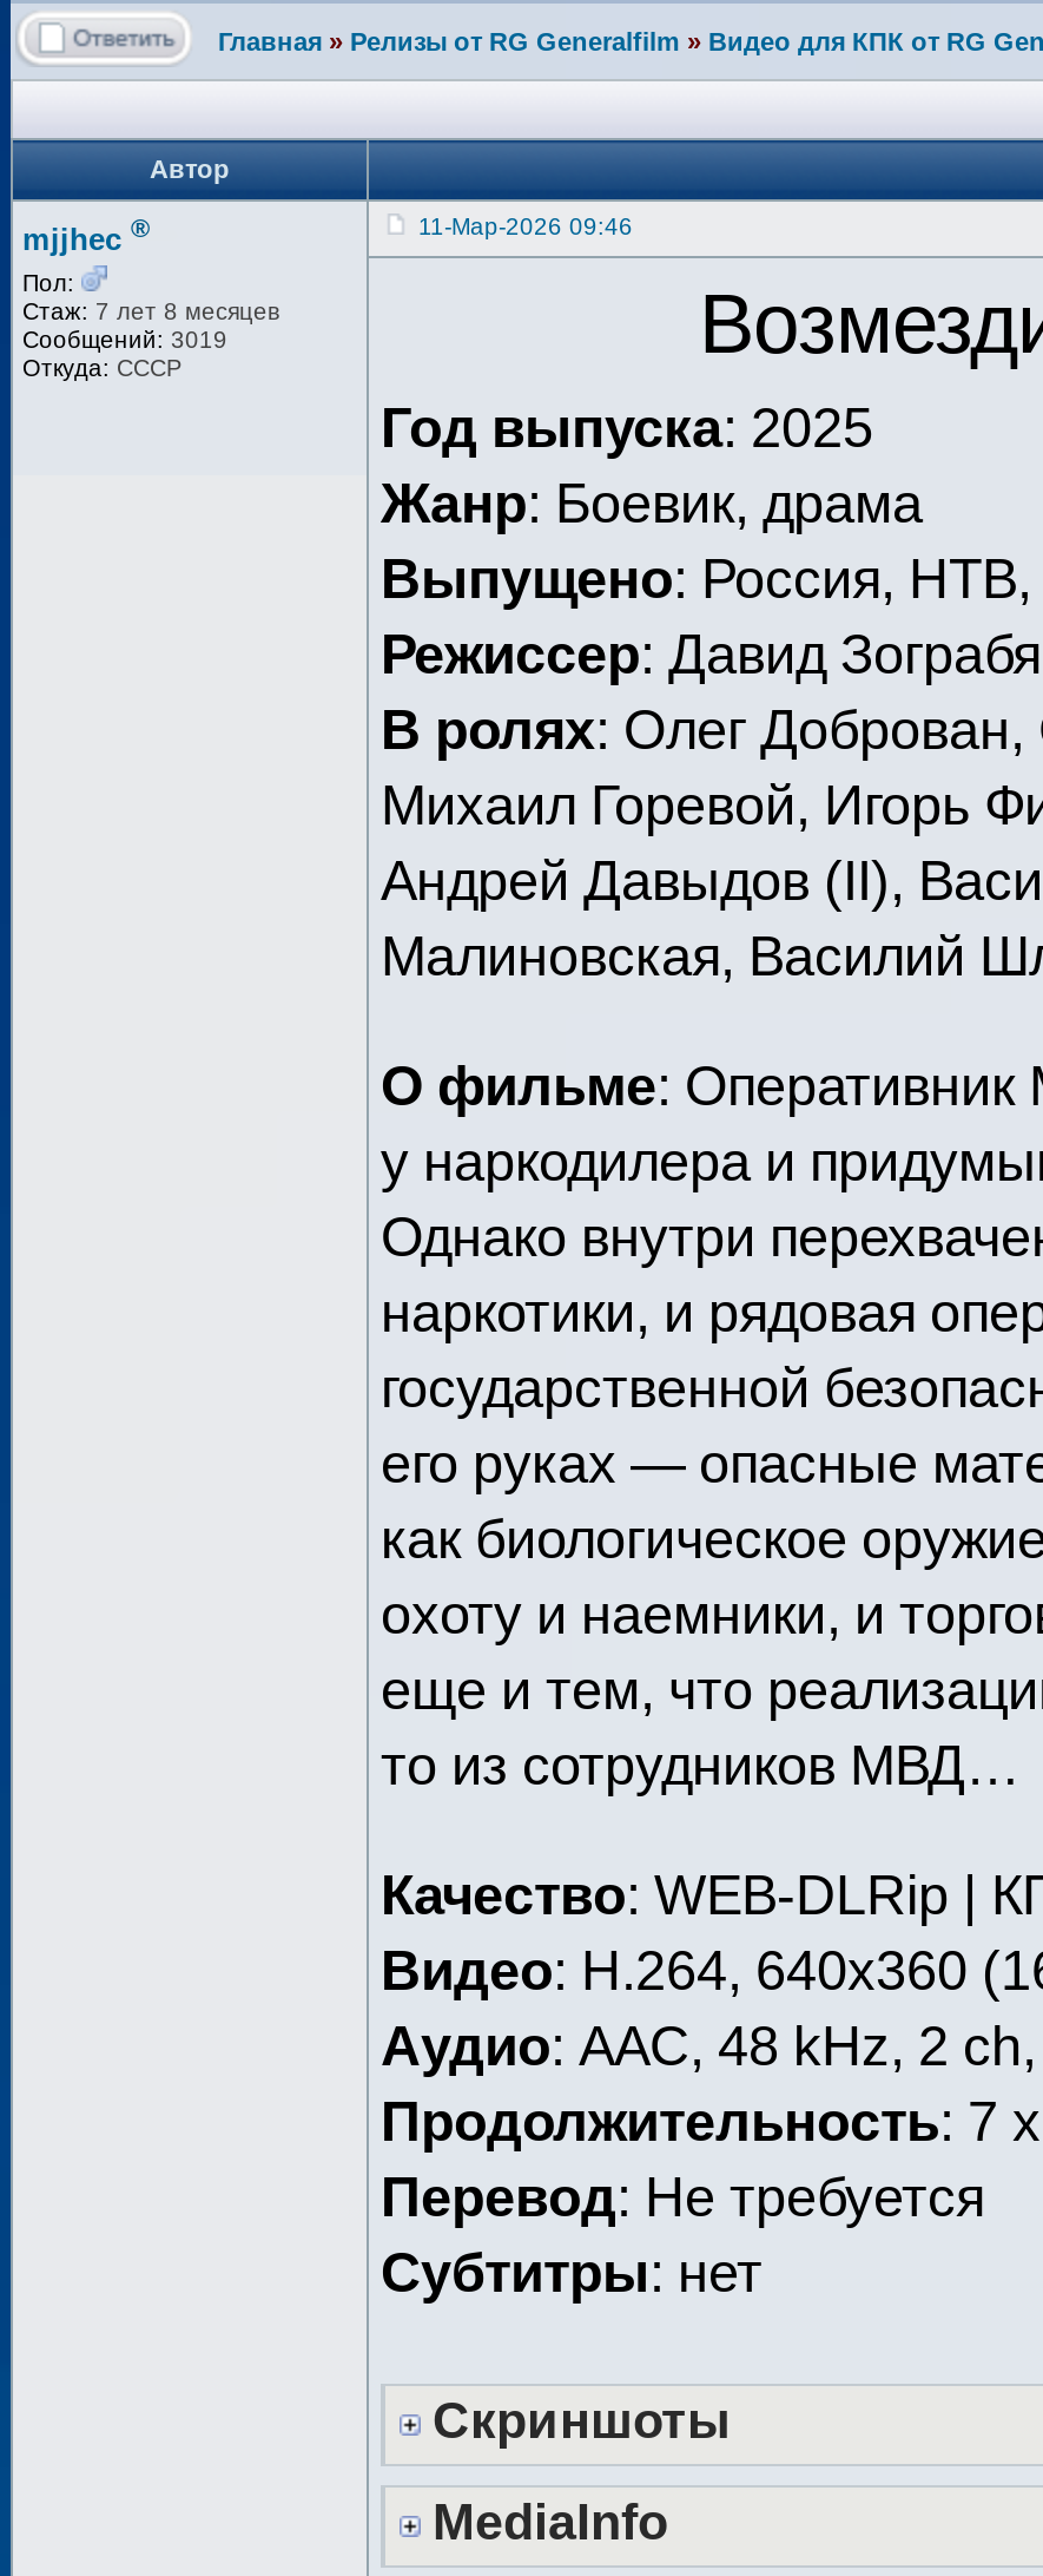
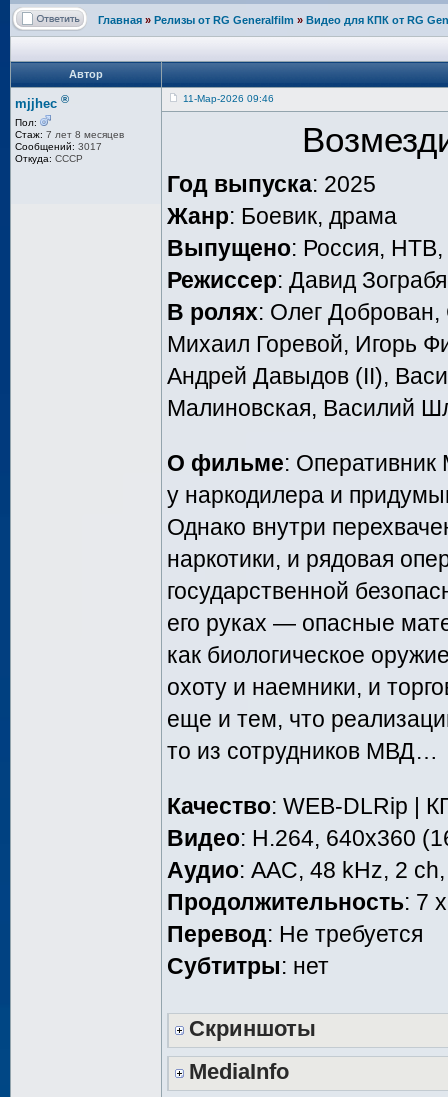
[22,327,227,353] Сообщений: 3019 -> [15,141,102,152] Сообщений: 3017

